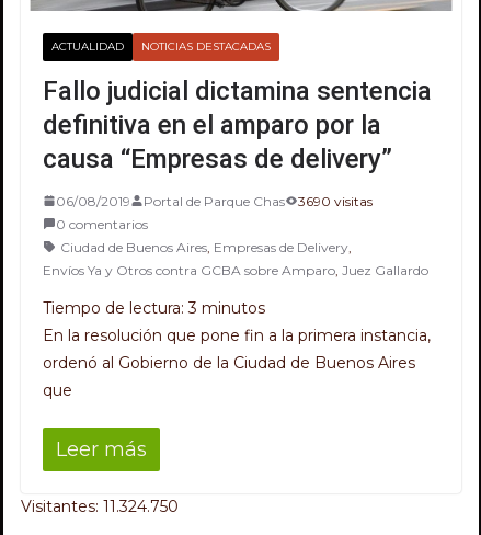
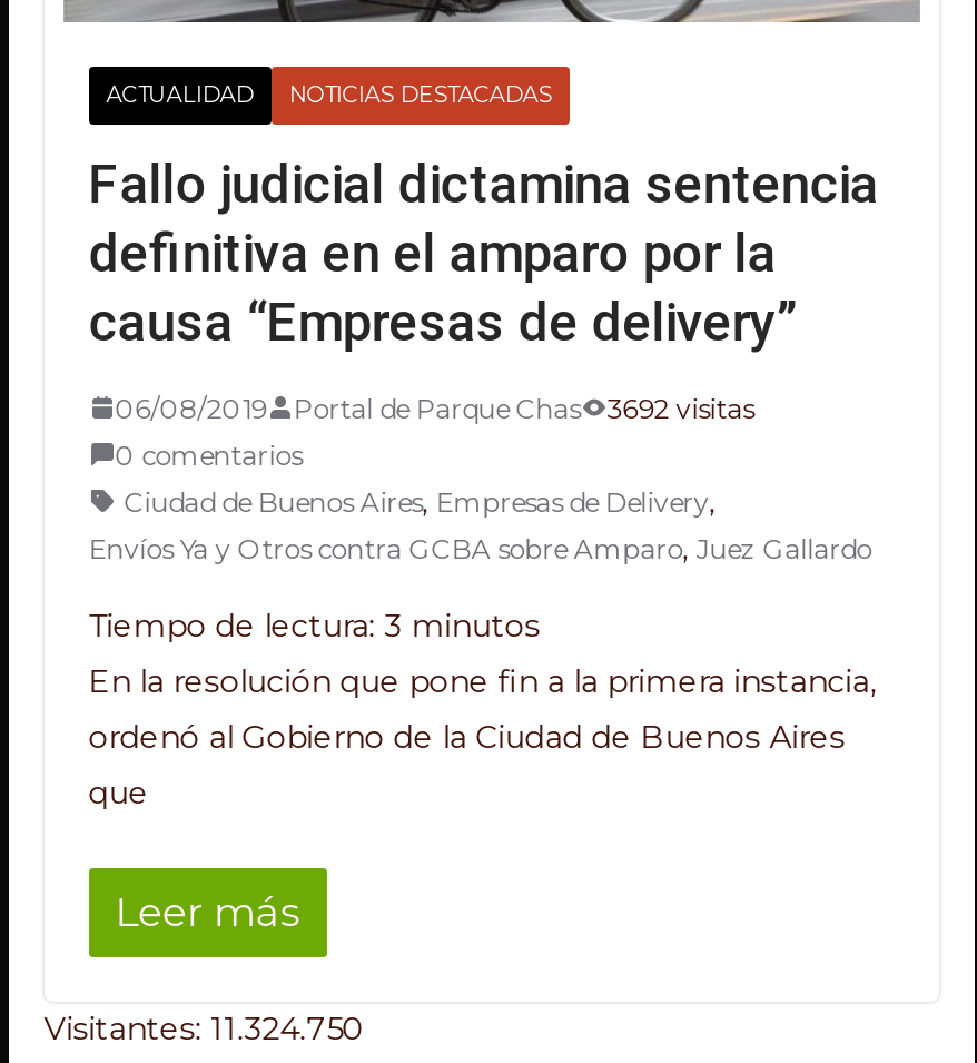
[56,193,372,209] 06/08/2019 Portal de Parque Chas 3690 visitas -> [115,392,754,425] 06/08/2019 Portal de Parque Chas 3692 visitas

